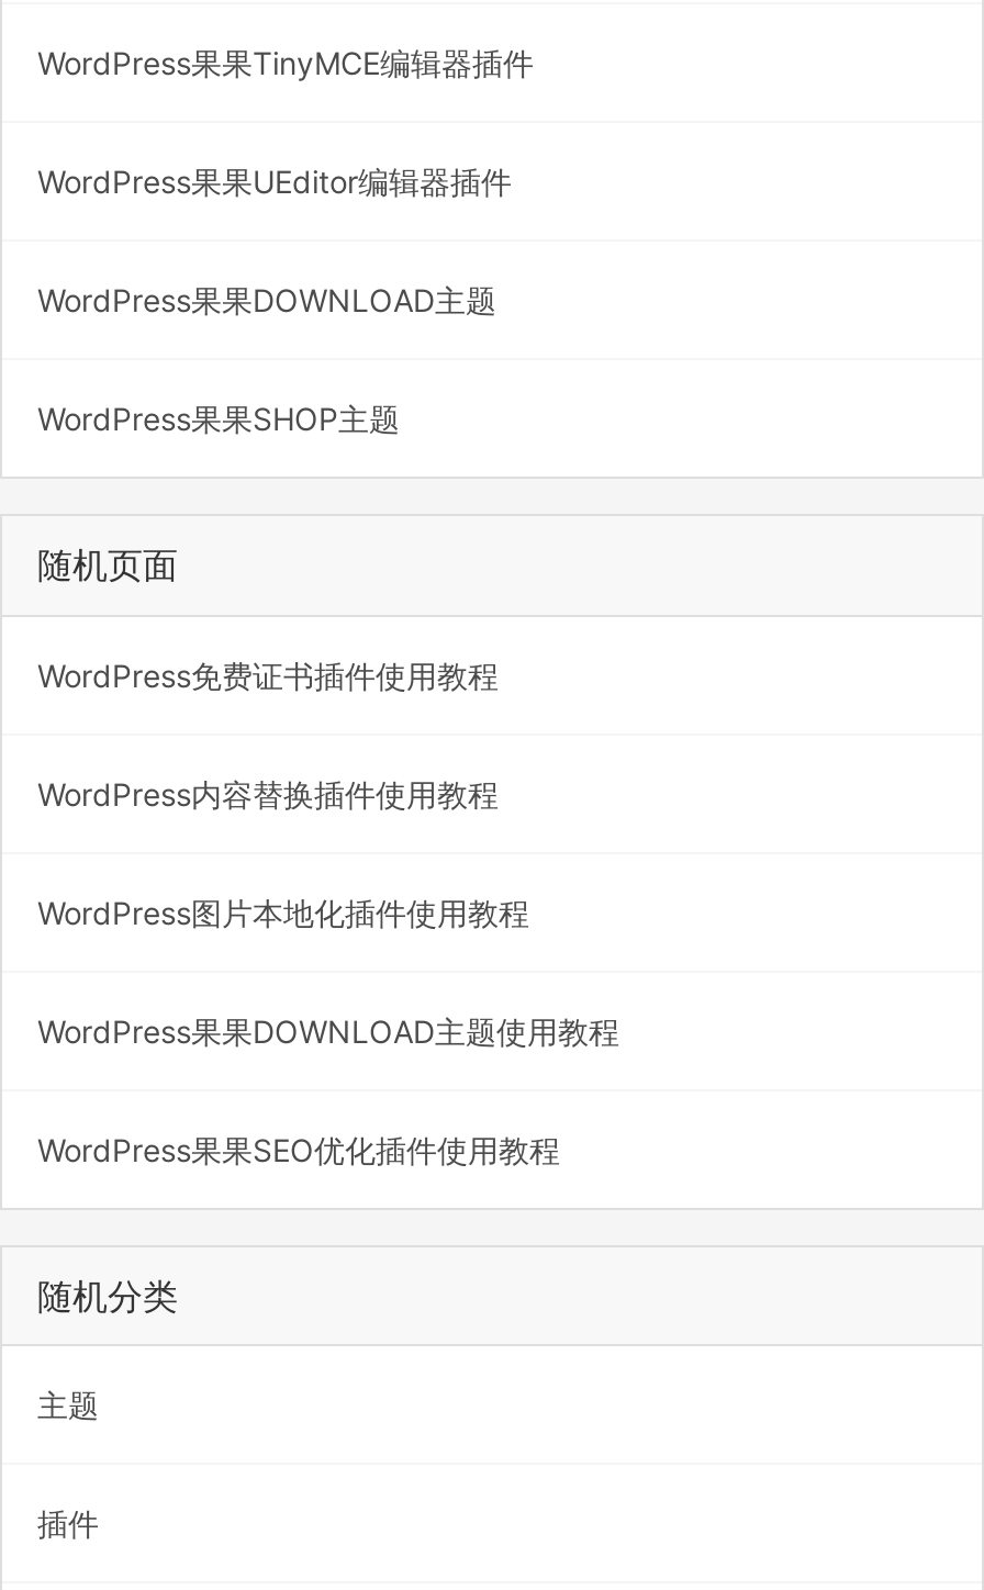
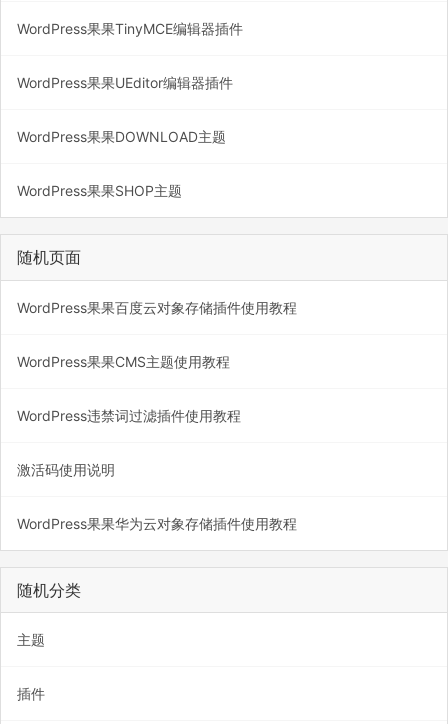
[37,656,499,693] WordPress免费证书插件使用教程 -> [17,299,297,316] WordPress果果百度云对象存储插件使用教程
[37,774,499,812] WordPress内容替换插件使用教程 -> [17,353,230,370] WordPress果果CMS主题使用教程
[37,893,529,930] WordPress图片本地化插件使用教程 -> [17,407,241,424] WordPress违禁词过滤插件使用教程
[37,1012,619,1049] WordPress果果DOWNLOAD主题使用教程 -> [17,461,115,478] 激活码使用说明
[37,1130,560,1167] WordPress果果SEO优化插件使用教程 -> [17,515,297,532] WordPress果果华为云对象存储插件使用教程

